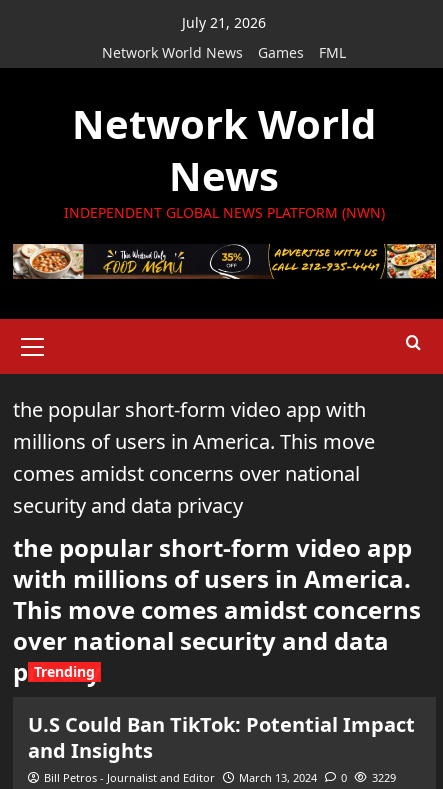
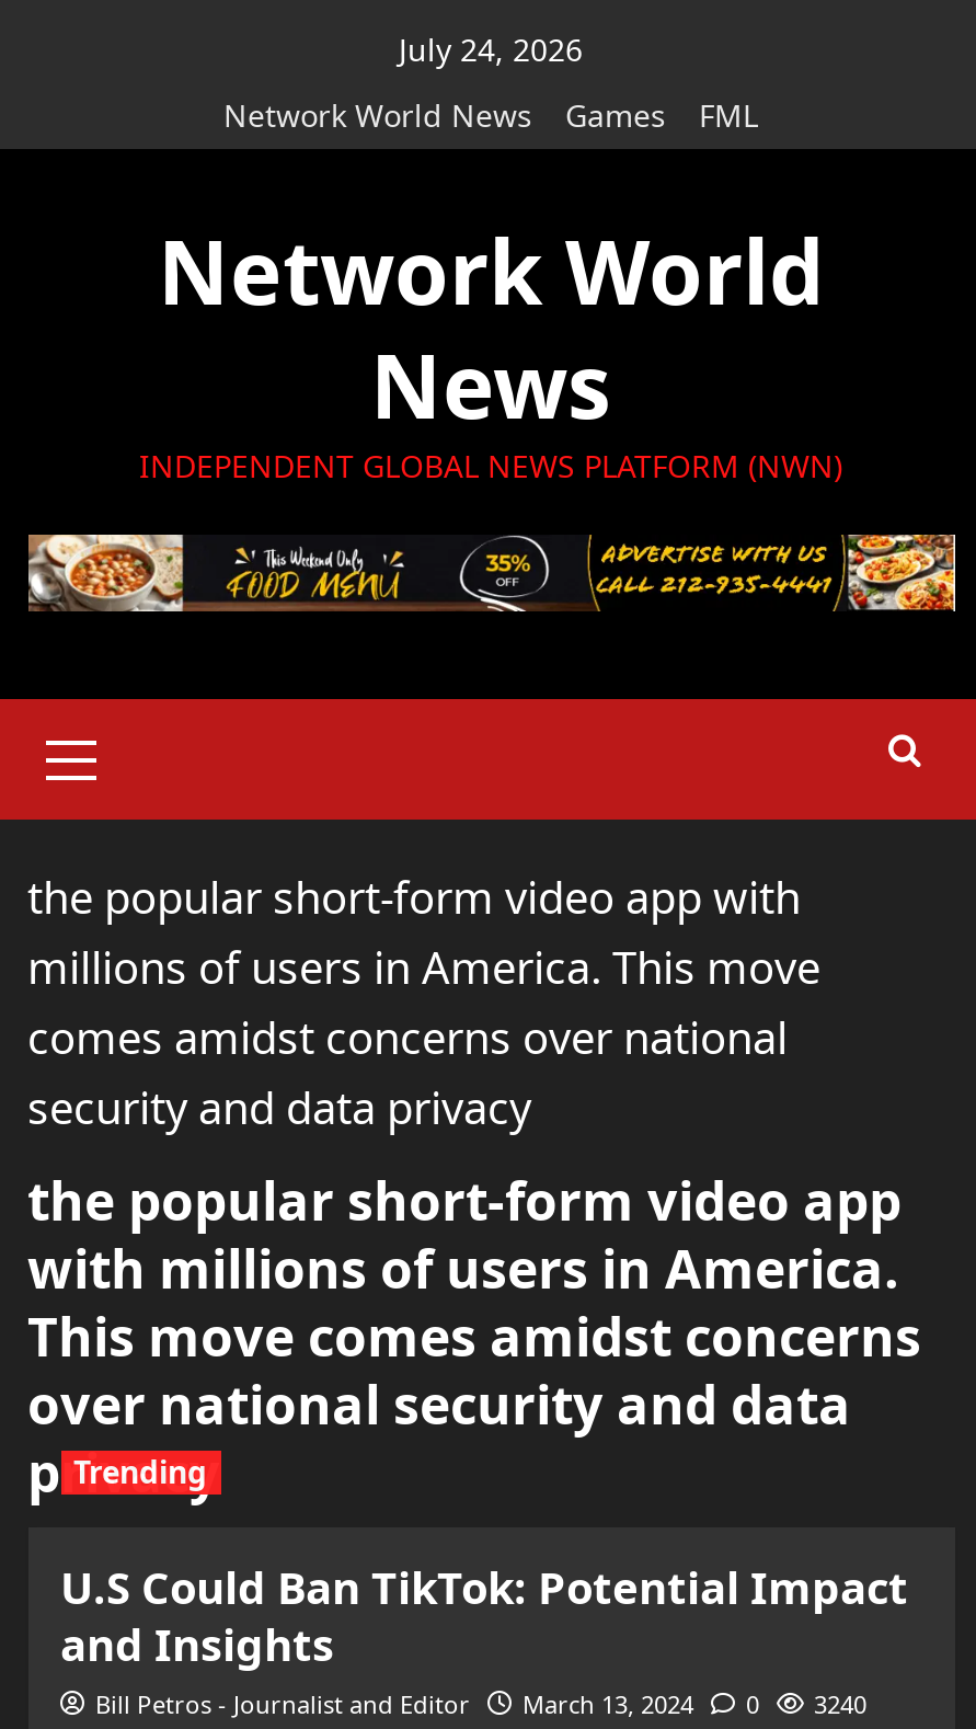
[182,13,266,32] July 21, 2026 -> [399,28,583,70] July 24, 2026
[43,770,395,785] Bill Petros - Journalist and Editor March 13, 2024 0 3229 -> [95,1687,866,1720] Bill Petros - Journalist and Editor March 13, 2024 0 3240

